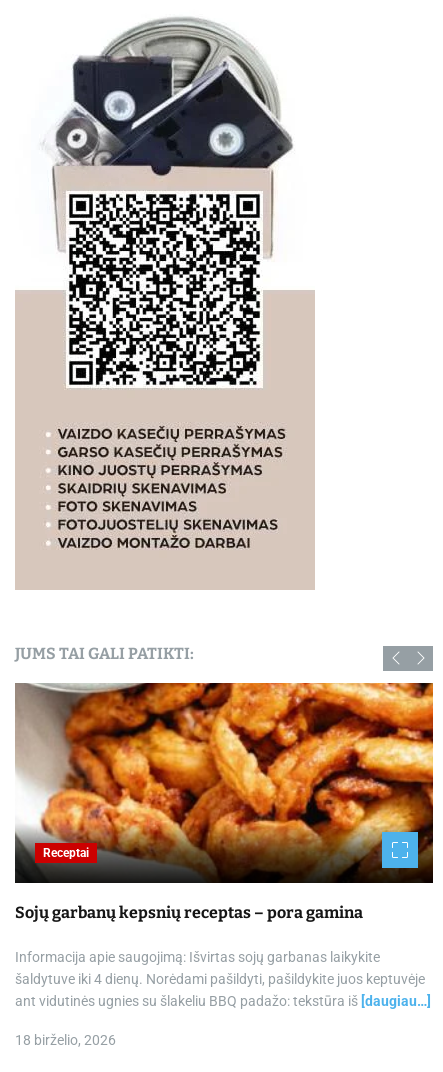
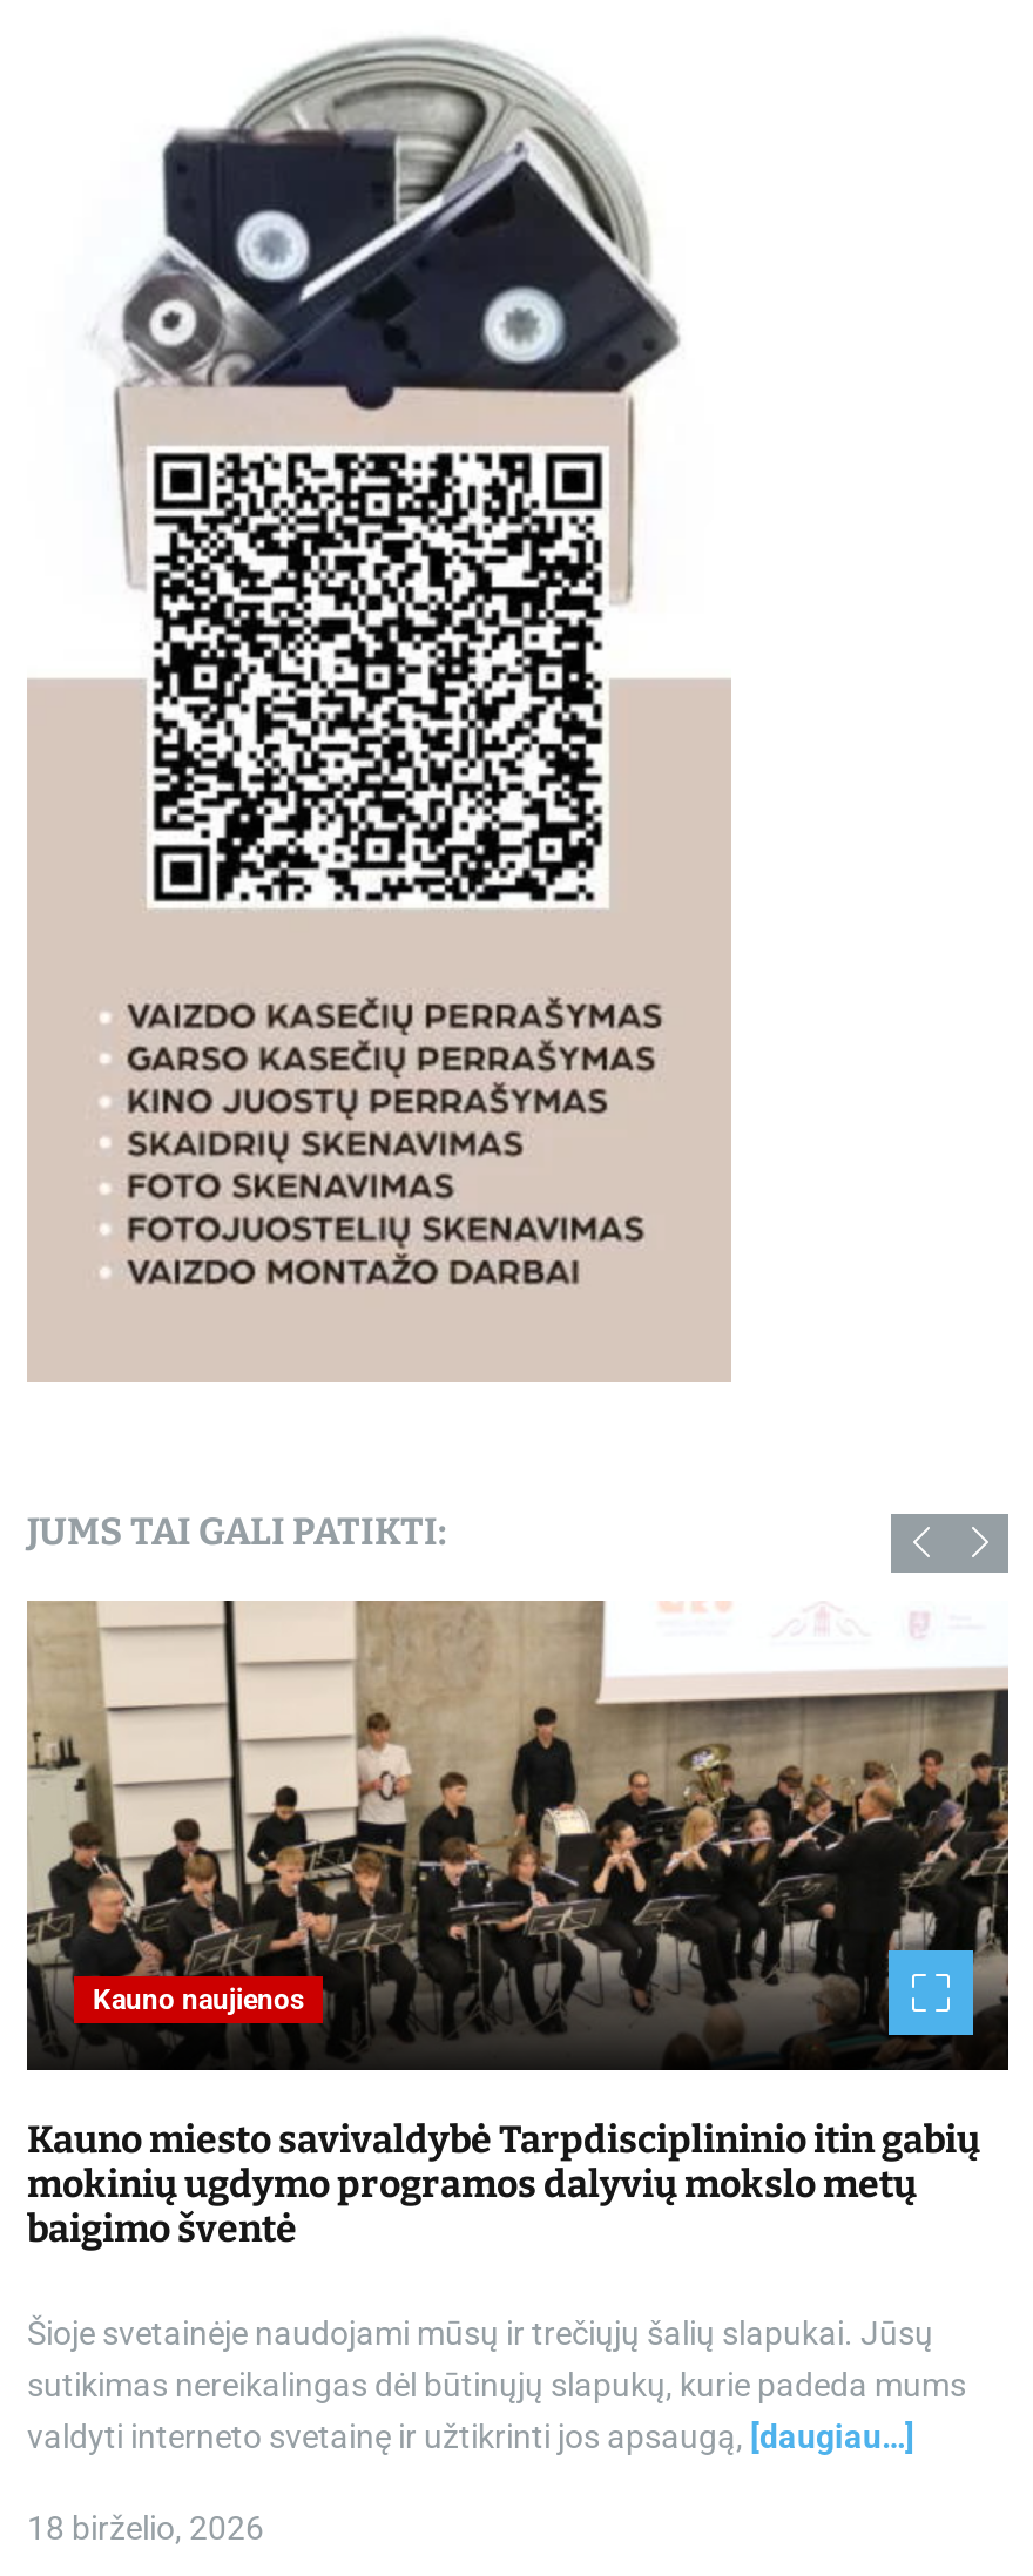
[15,682,434,860] [image] | Receptai -> [25,1598,1011,2063] [image] | Kauno naujienos
[15,903,363,922] Sojų garbanų kepsnių receptas – pora gamina -> [27,2116,980,2250] Kauno miesto savivaldybė Tarpdisciplininio itin gabių | mokinių ugdymo programos dalyvių mokslo metų | baigimo šventė
[15,949,431,1009] Informacija apie saugojimą: Išvirtas sojų garbanas laikykite | šaldytuve iki 4 dienų. Norėdami pašildyti, pašildykite juos keptuvėje | ant vidutinės ugnies su šlakeliu BBQ padažo: tekstūra iš [daugiau…] -> [27,2314,966,2454] Šioje svetainėje naudojami mūsų ir trečiųjų šalių slapukai. Jūsų | sutikimas nereikalingas dėl būtinųjų slapukų, kurie padeda mums | valdyti interneto svetainę ir užtikrinti jos apsaugą, [daugiau…]

